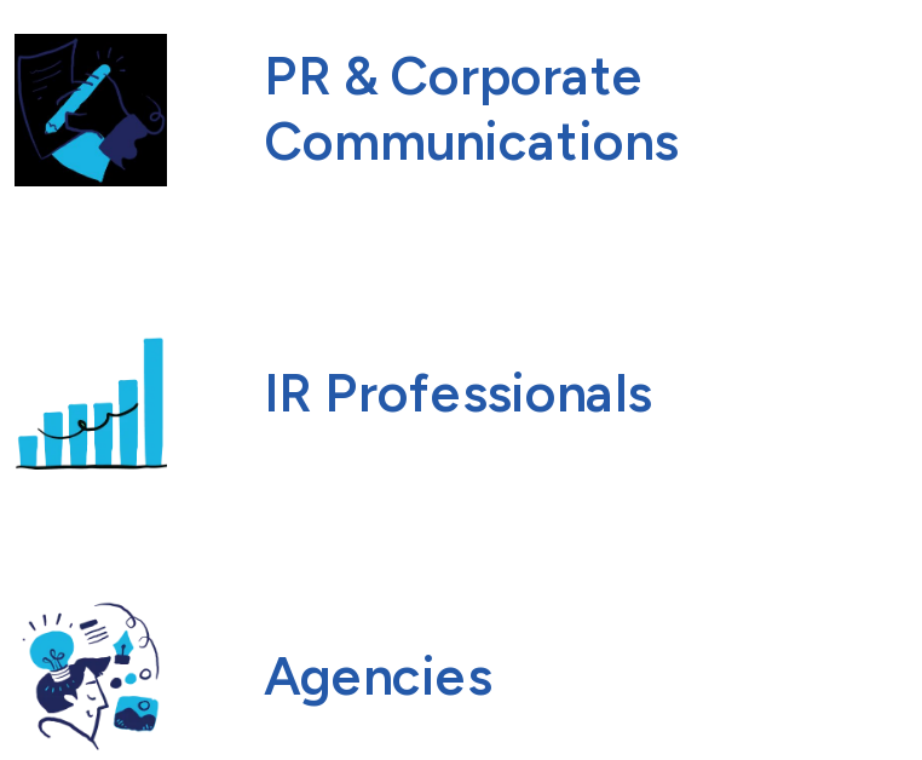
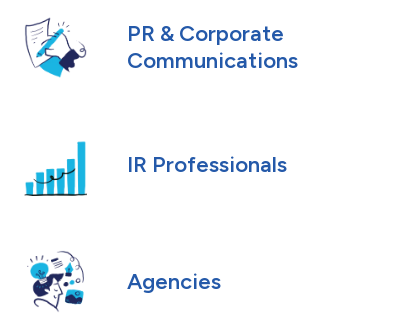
[12,31,169,189] [image] -> [24,16,87,79] [image]

